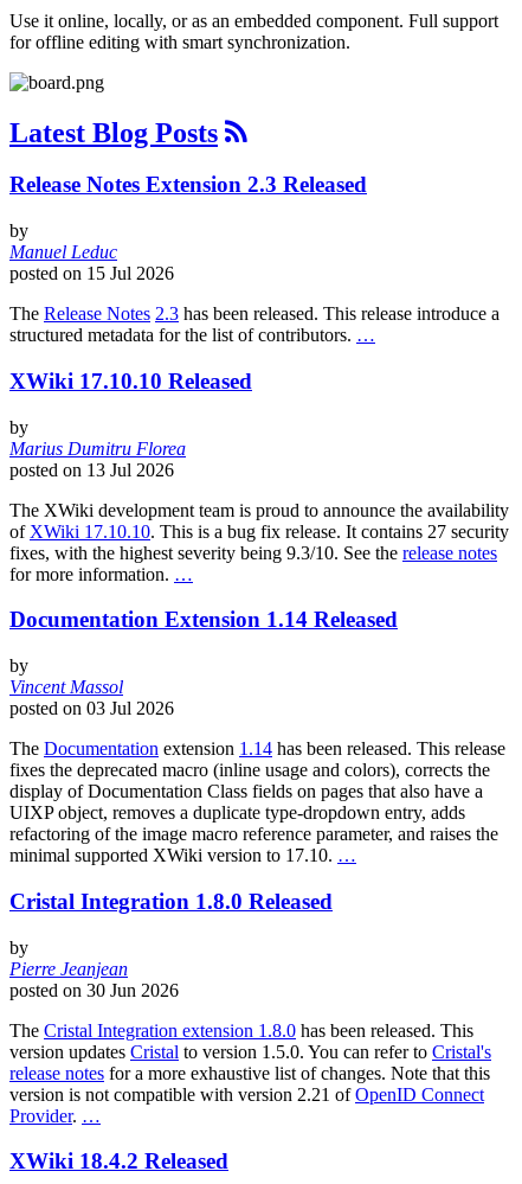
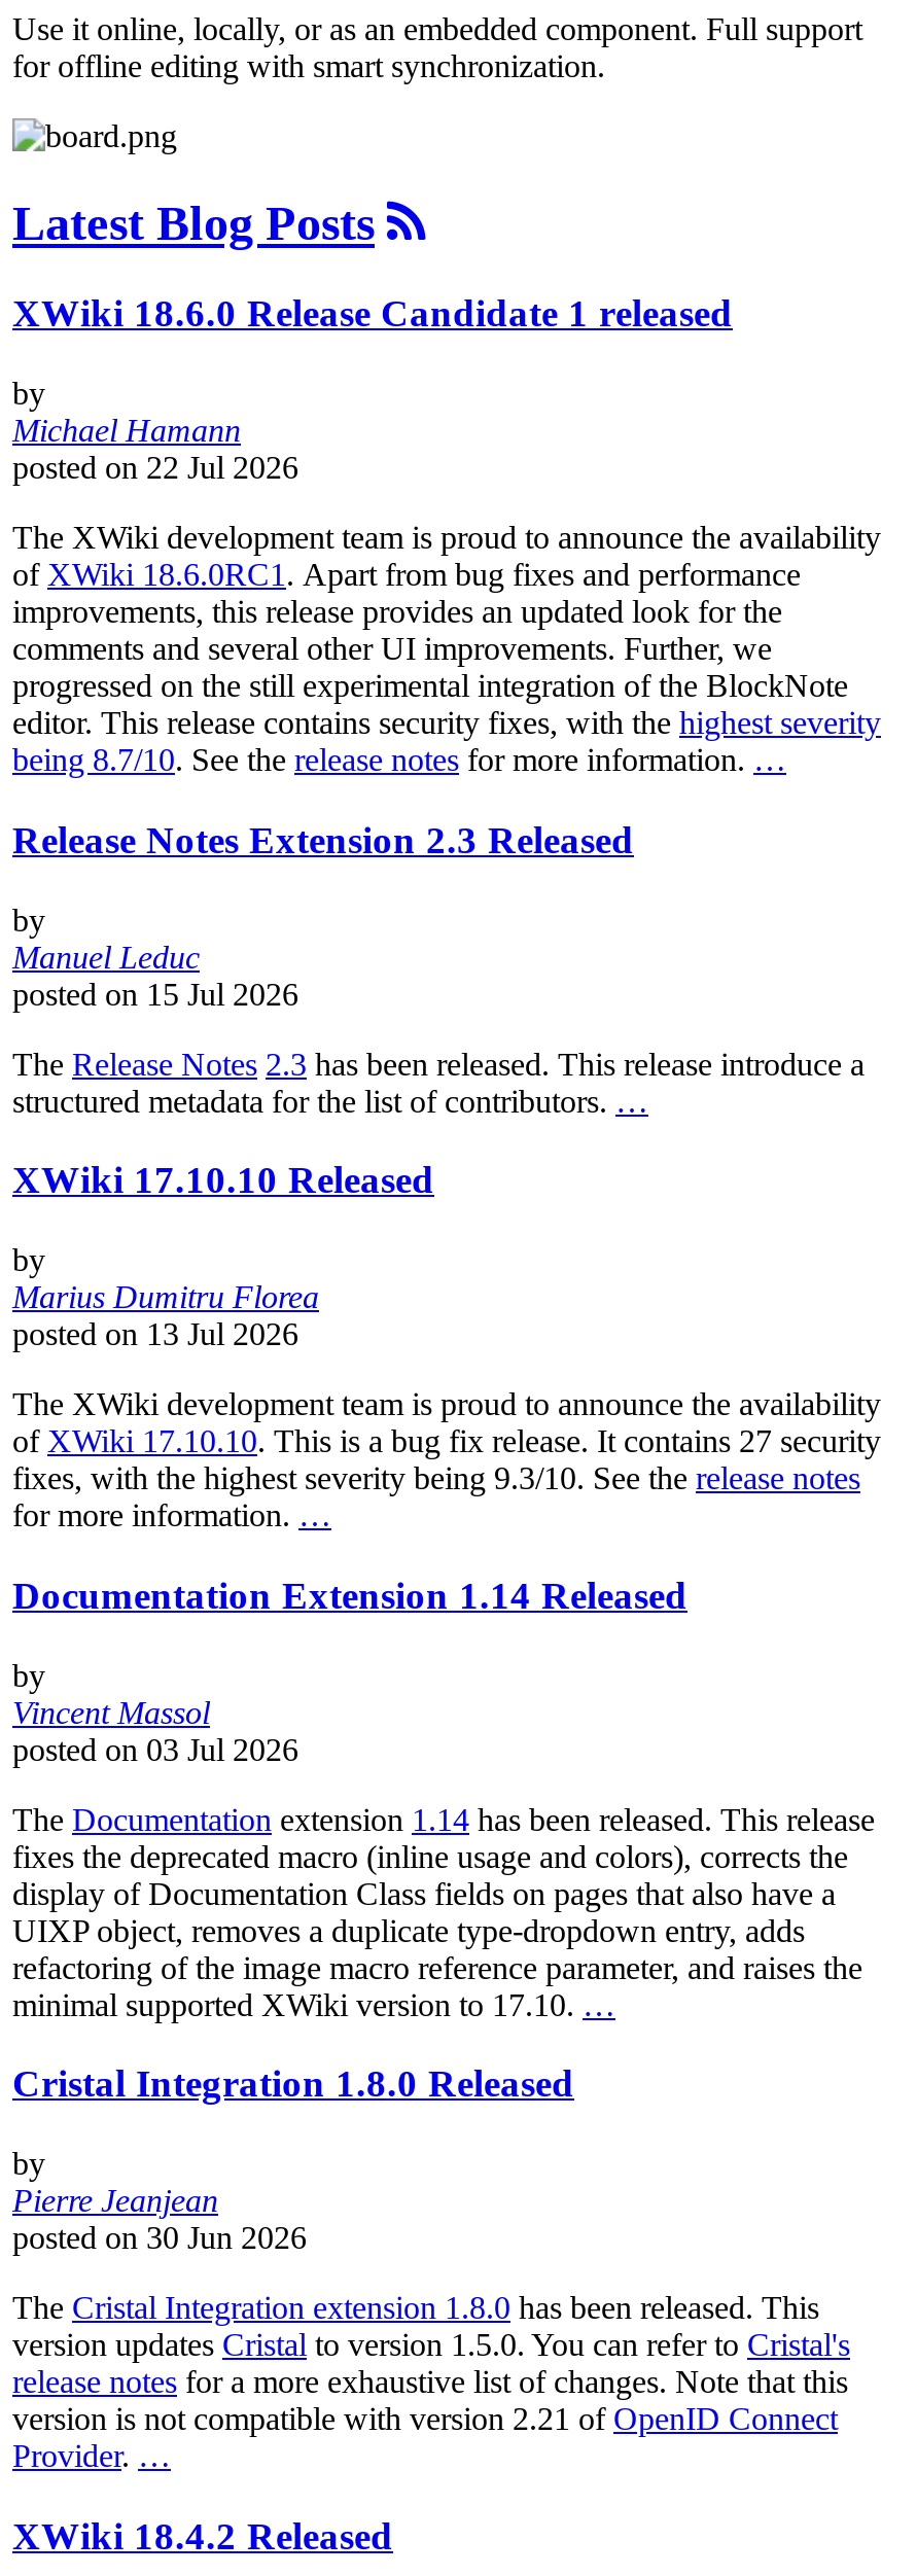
none -> [12,292,881,777] XWiki 18.6.0 Release Candidate 1 released | by | Michael Hamann | posted on 22 Jul 2026 | The XWiki development team is proud to announce the availability | of XWiki 18.6.0RC1. Apart from bug fixes and performance | improvements, this release provides an updated look for the | comments and several other UI improvements. Further, we | progressed on the still experimental integration of the BlockNote | editor. This release contains security fixes, with the highest severity | being 8.7/10. See the release notes for more information. …

